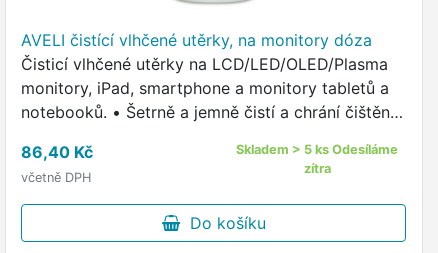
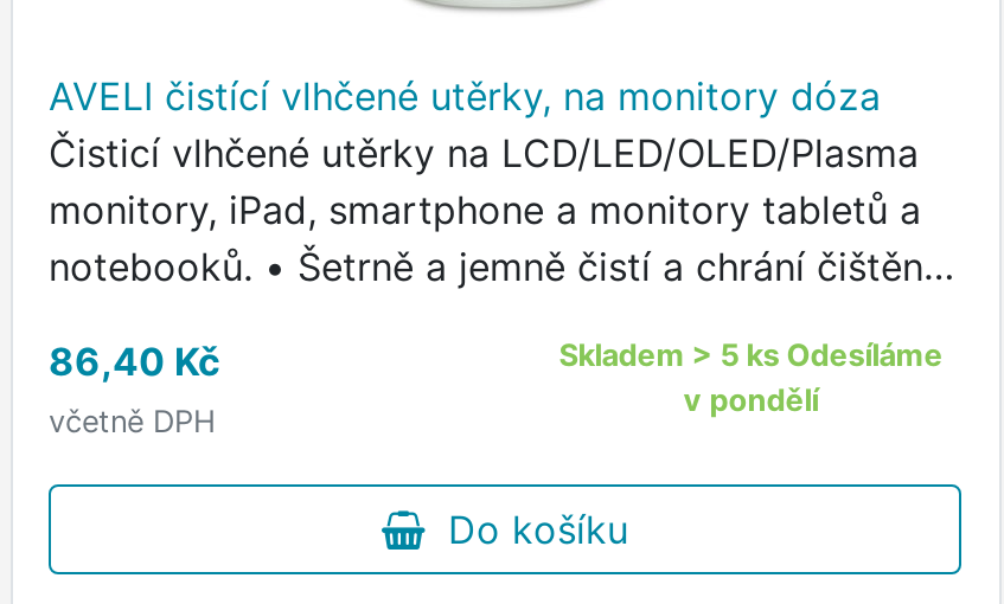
[304,161,331,176] zítra -> [683,382,819,417] v pondělí

